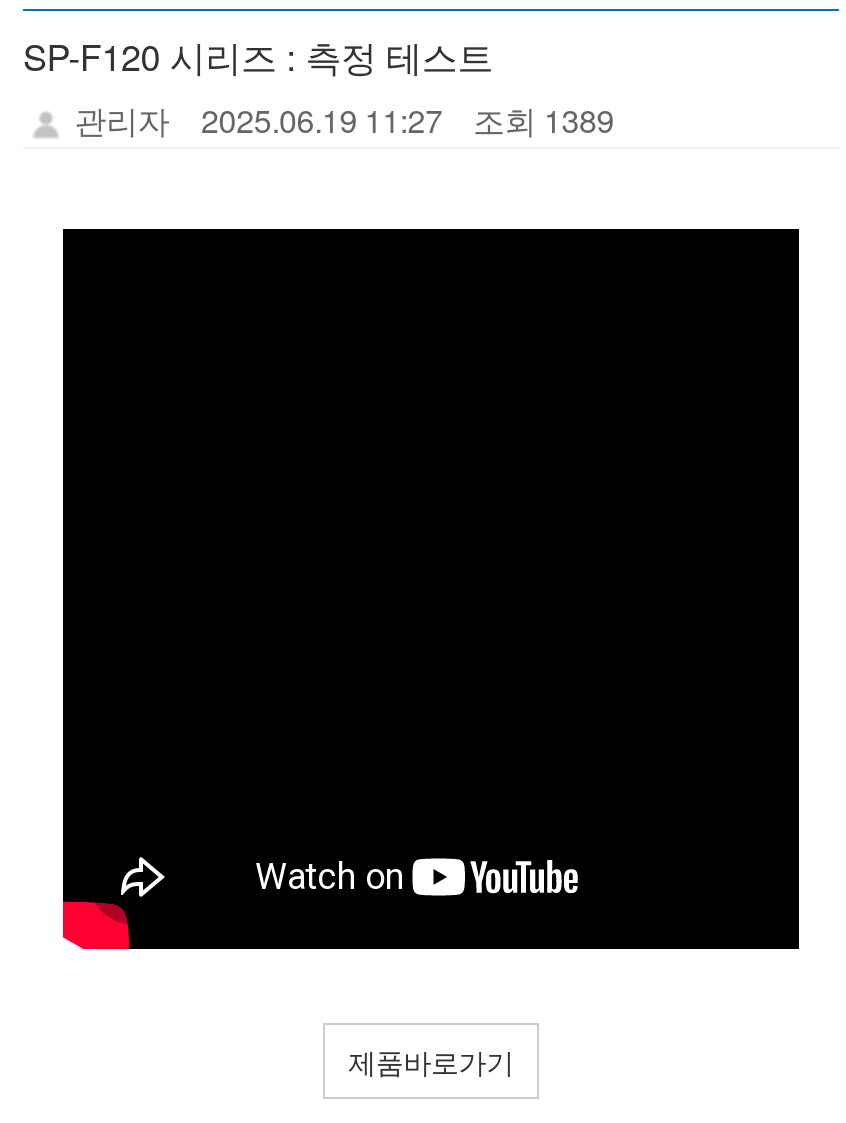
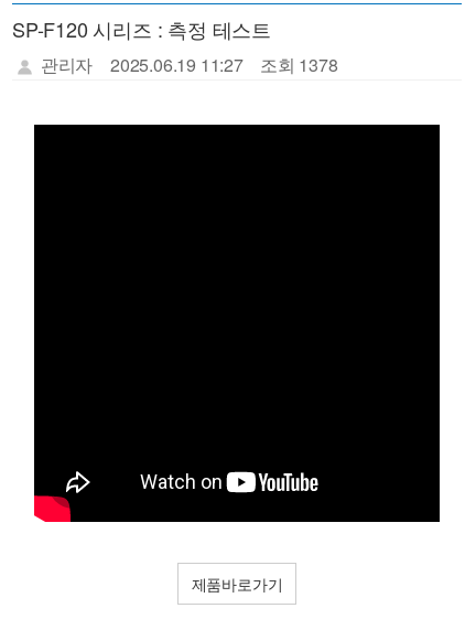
[67,97,614,143] 관리자 2025.06.19 11:27 조회 1389 -> [36,52,338,77] 관리자 2025.06.19 11:27 조회 1378

